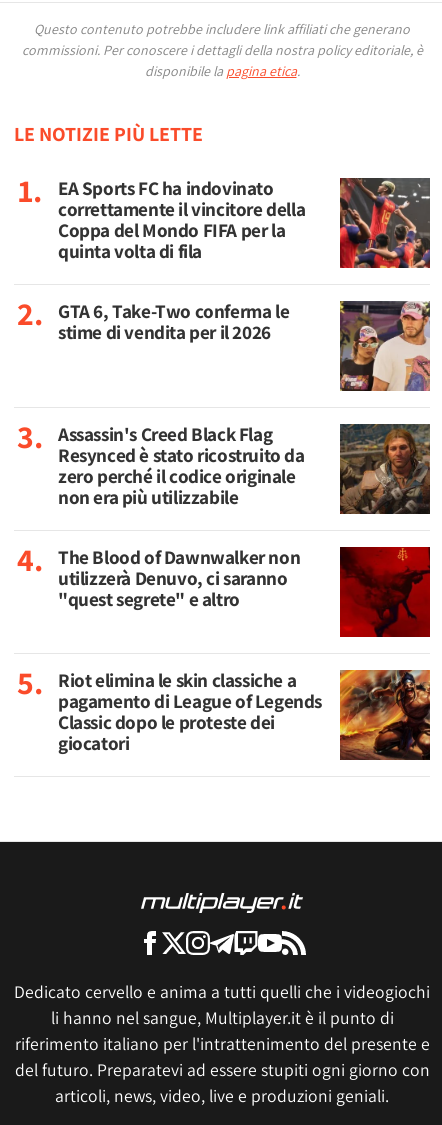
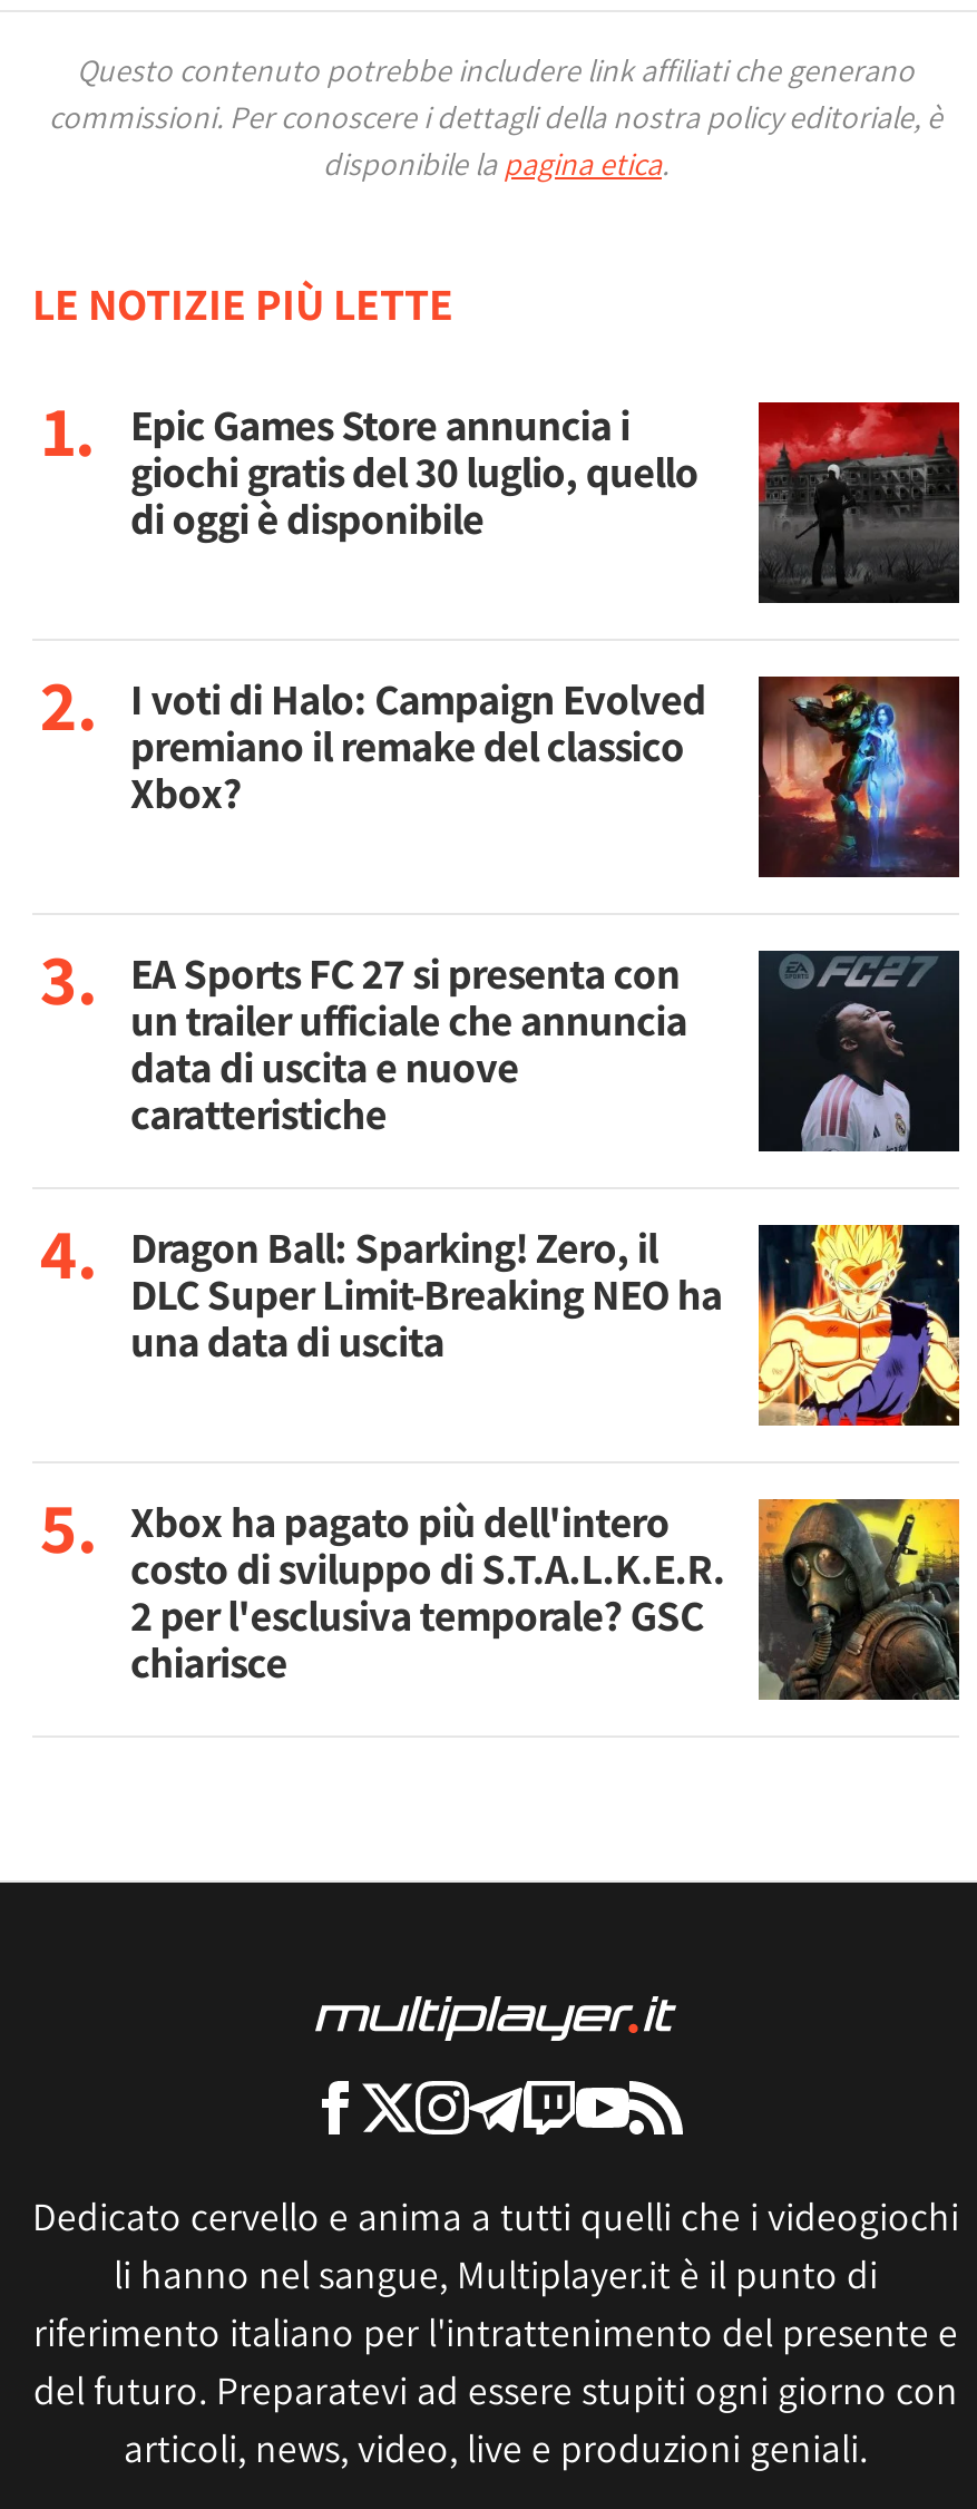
[58,175,430,269] [image] | EA Sports FC ha indovinato | correttamente il vincitore della | Coppa del Mondo FIFA per la | quinta volta di fila -> [130,395,959,605] [image] | Epic Games Store annuncia i | giochi gratis del 30 luglio, quello | di oggi è disponibile
[58,298,289,345] GTA 6, Take-Two conferma le | stime di vendita per il 2026 -> [130,669,706,821] I voti di Halo: Campaign Evolved | premiano il remake del classico | Xbox?
[339,301,431,392] [image] -> [756,674,961,879] [image]
[58,421,431,515] [image] | Assassin's Creed Black Flag | Resynced è stato ricostruito da | zero perché il codice originale | non era più utilizzabile -> [130,943,961,1154] [image] | EA Sports FC 27 si presenta con | un trailer ufficiale che annuncia | data di uscita e nuove | caratteristiche
[58,544,431,638] [image] | The Blood of Dawnwalker non | utilizzerà Denuvo, ci saranno | "quest segrete" e altro -> [130,1218,961,1428] [image] | Dragon Ball: Sparking! Zero, il | DLC Super Limit-Breaking NEO ha | una data di uscita
[58,667,431,760] [image] | Riot elimina le skin classiche a | pagamento di League of Legends | Classic dopo le proteste dei | giocatori -> [130,1492,961,1702] [image] | Xbox ha pagato più dell'intero | costo di sviluppo di S.T.A.L.K.E.R. | 2 per l'esclusiva temporale? GSC | chiarisce

